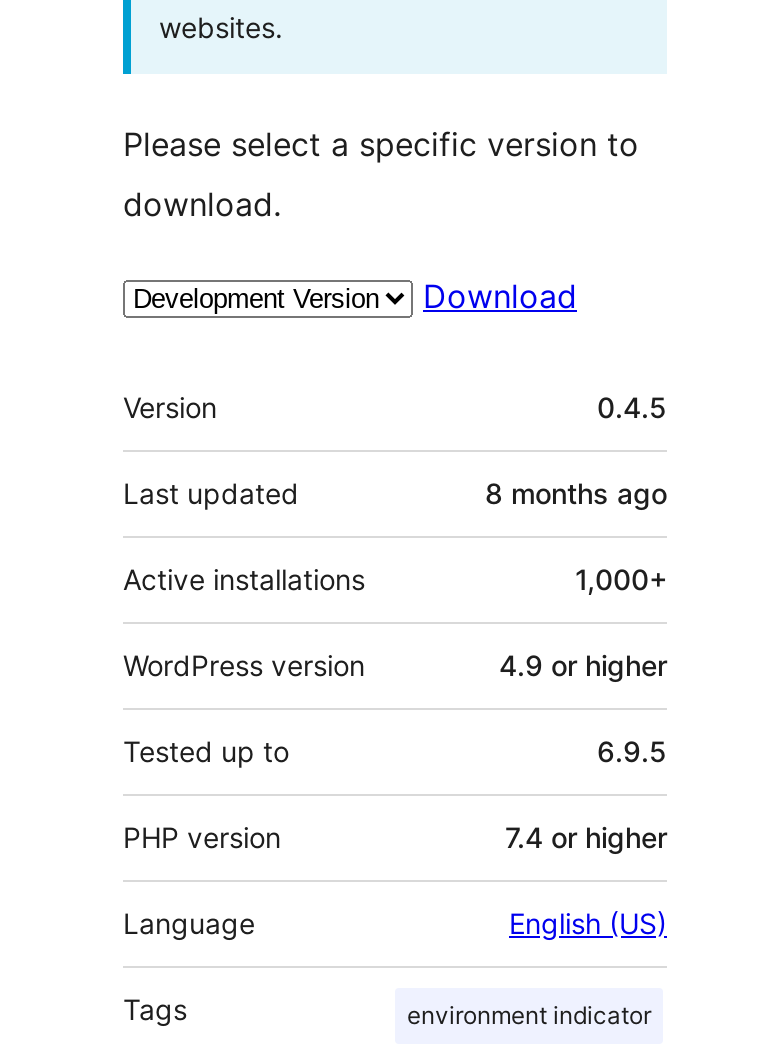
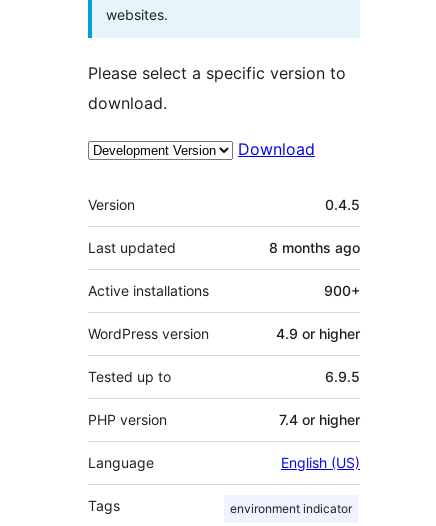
[575,561,667,595] 1,000+ -> [324,282,360,299] 900+

